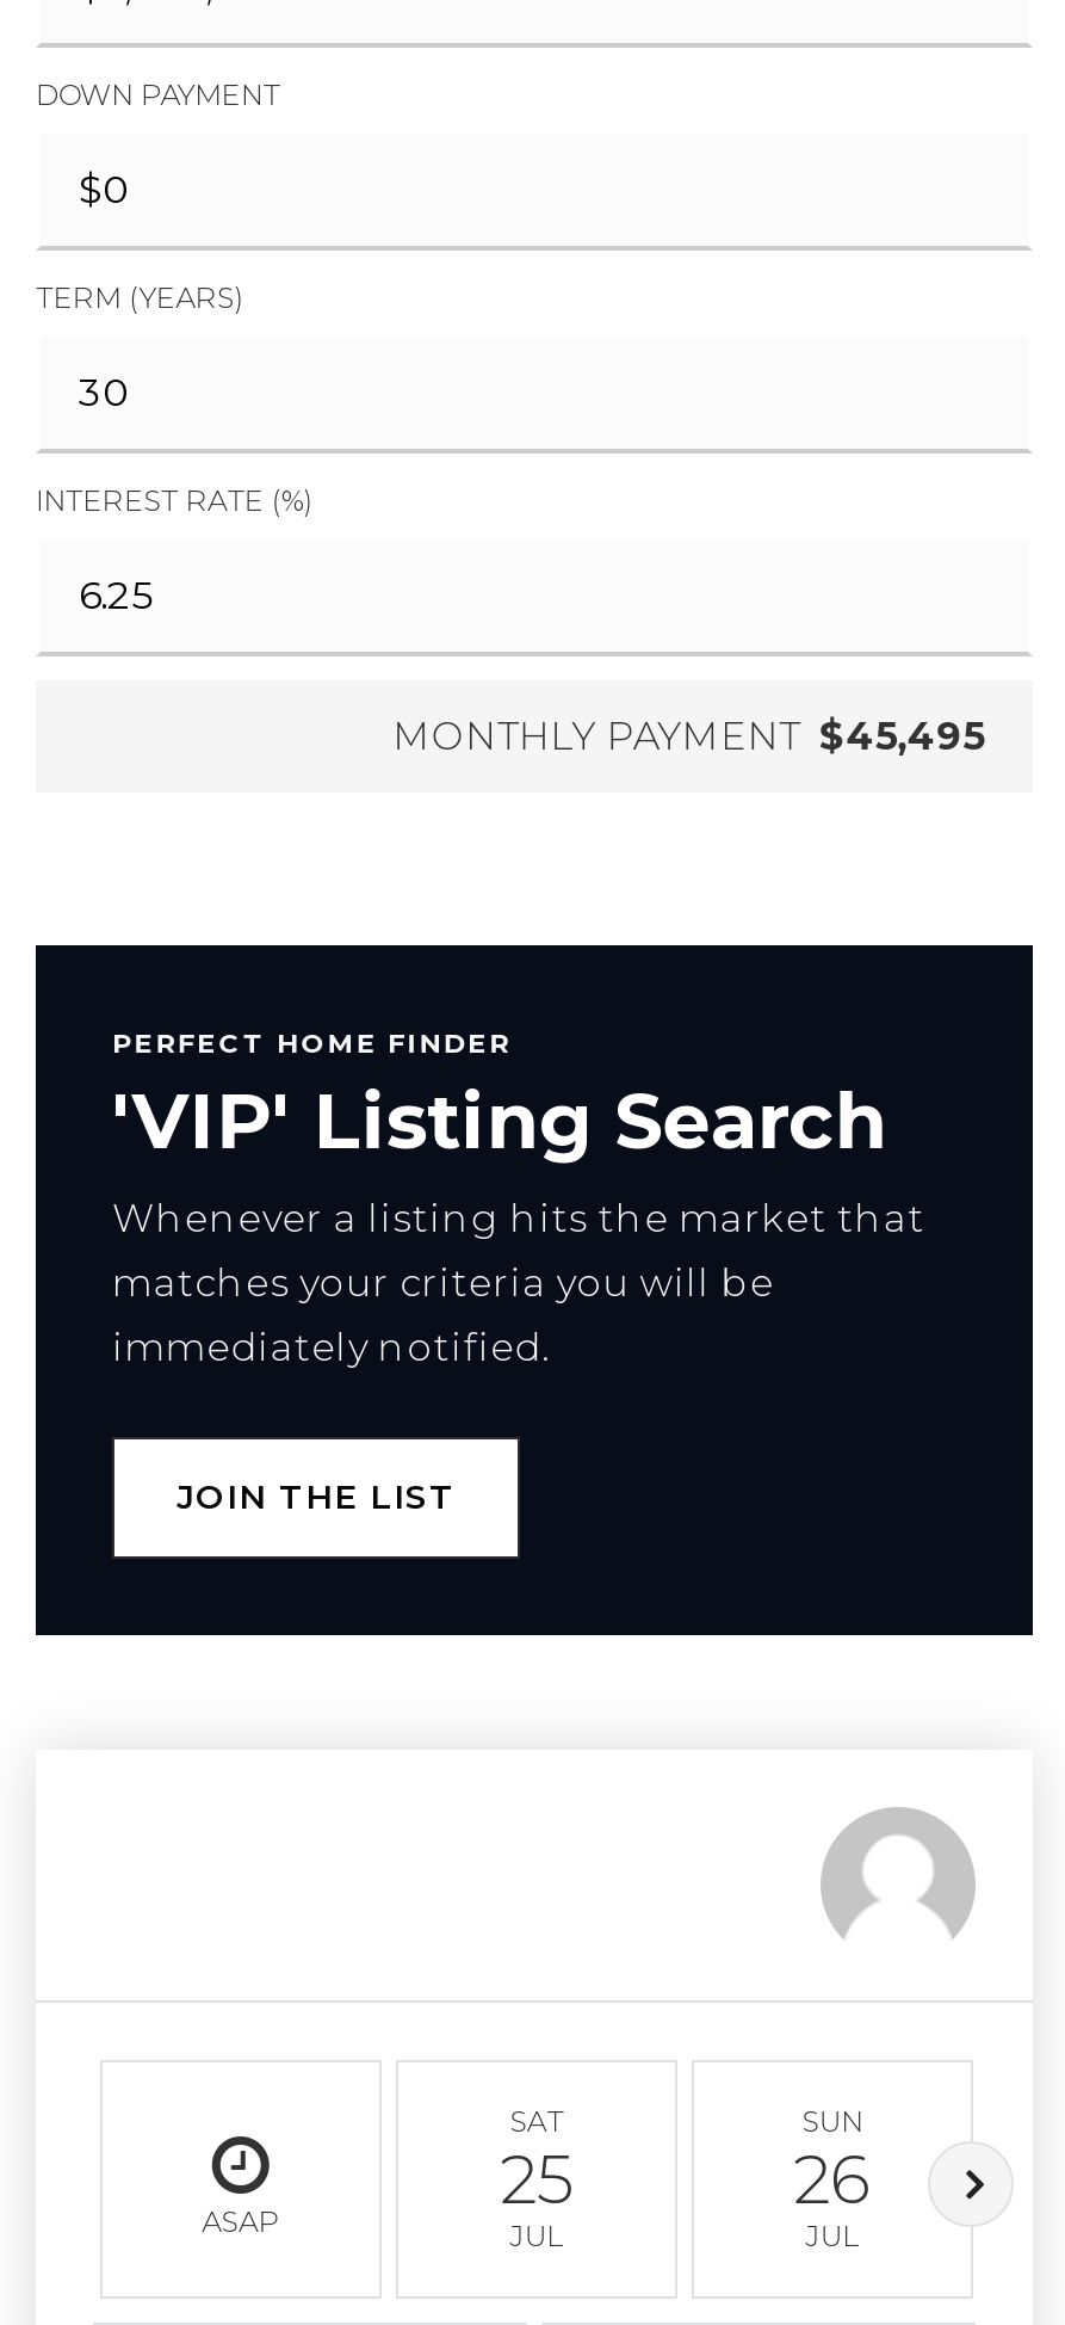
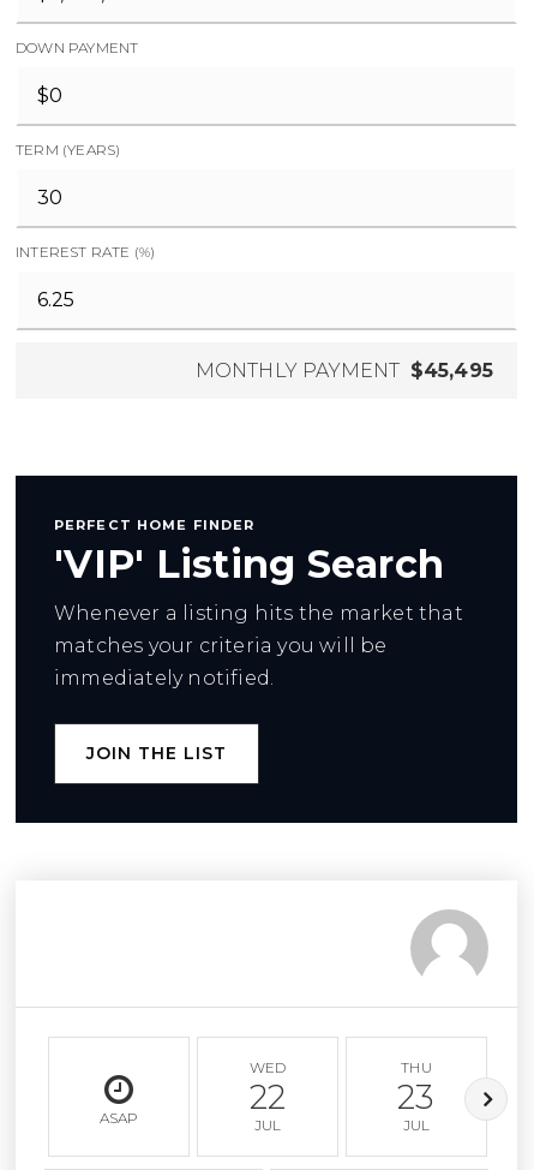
[500,2103,573,2220] SAT | 25 -> [249,1058,286,1117] WED | 22
[794,2103,871,2220] SUN | 26 -> [398,1058,435,1117] THU | 23

